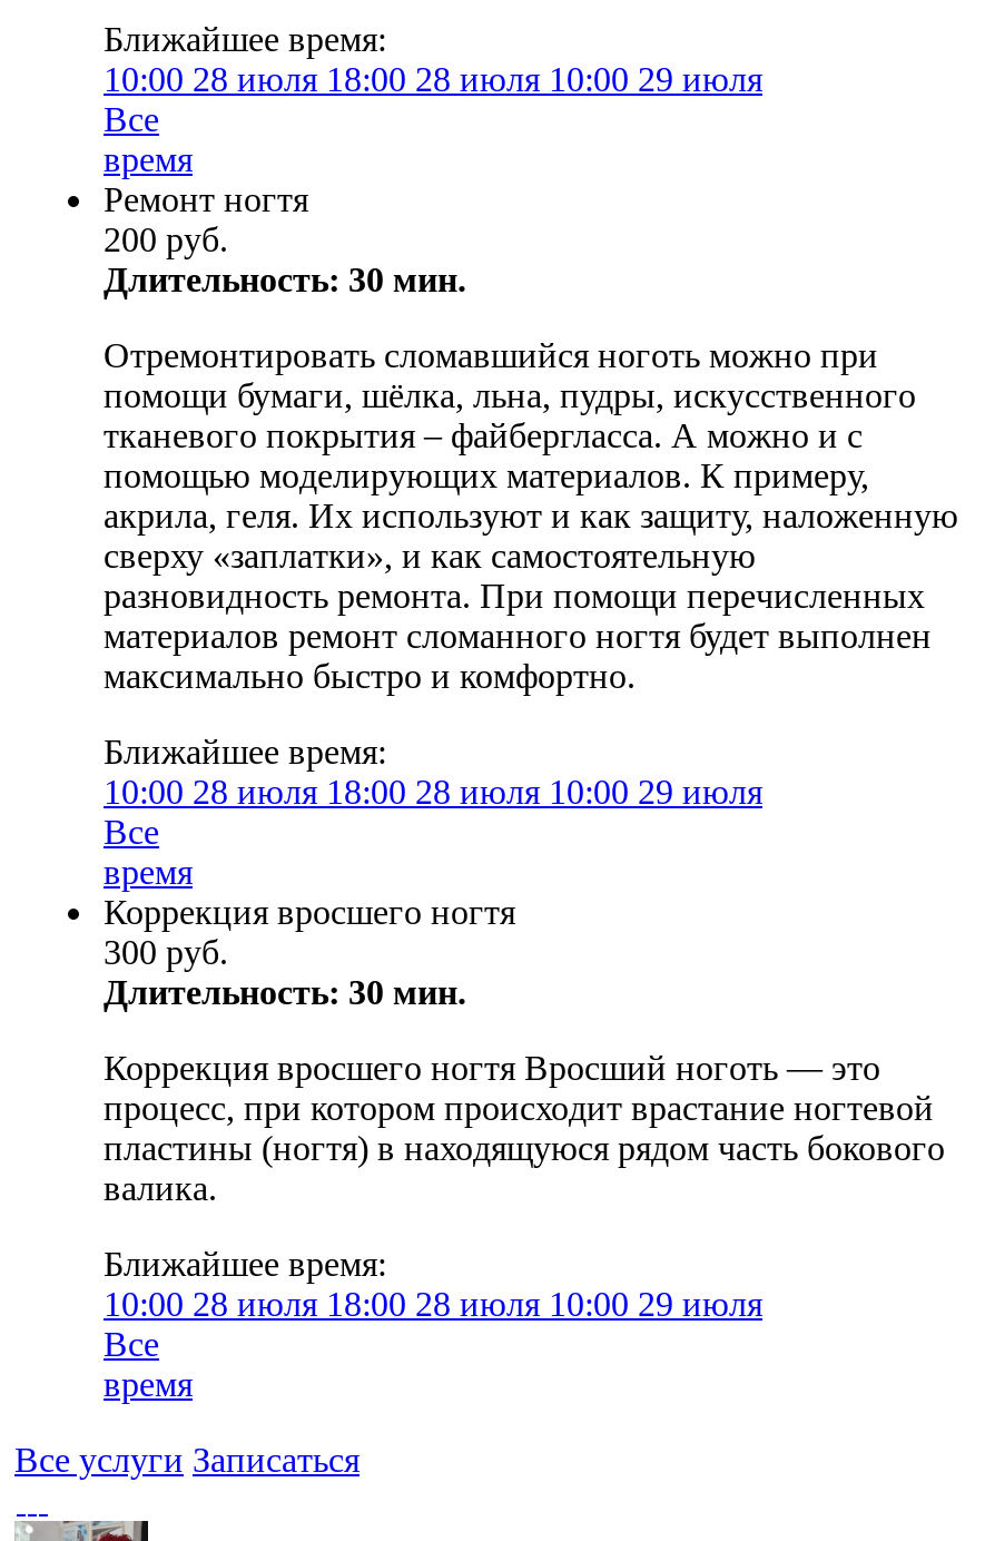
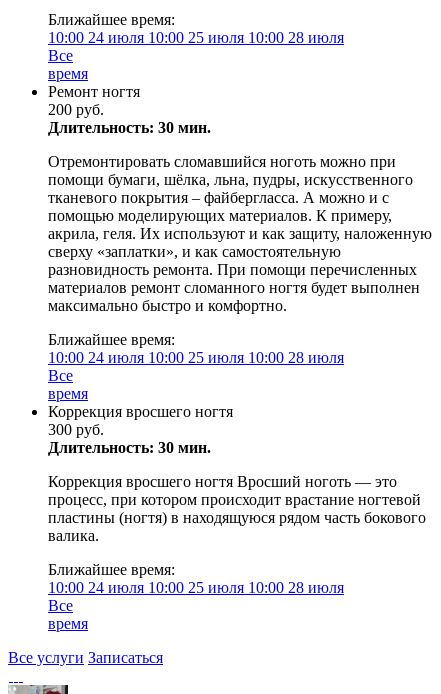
[104,60,762,98] 10:00 28 июля 18:00 28 июля 10:00 29 июля -> [48,29,344,46] 10:00 24 июля 10:00 25 июля 10:00 28 июля
[104,773,762,811] 10:00 28 июля 18:00 28 июля 10:00 29 июля -> [48,349,344,366] 10:00 24 июля 10:00 25 июля 10:00 28 июля
[104,1285,762,1323] 10:00 28 июля 18:00 28 июля 10:00 29 июля -> [48,579,344,596] 10:00 24 июля 10:00 25 июля 10:00 28 июля

